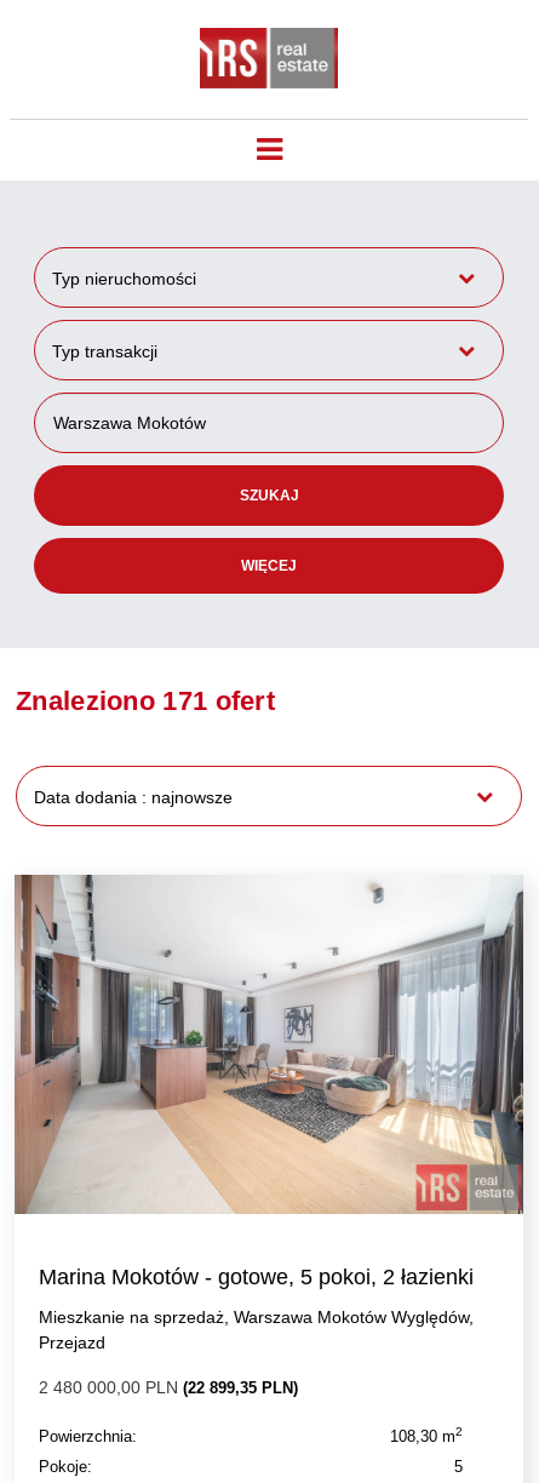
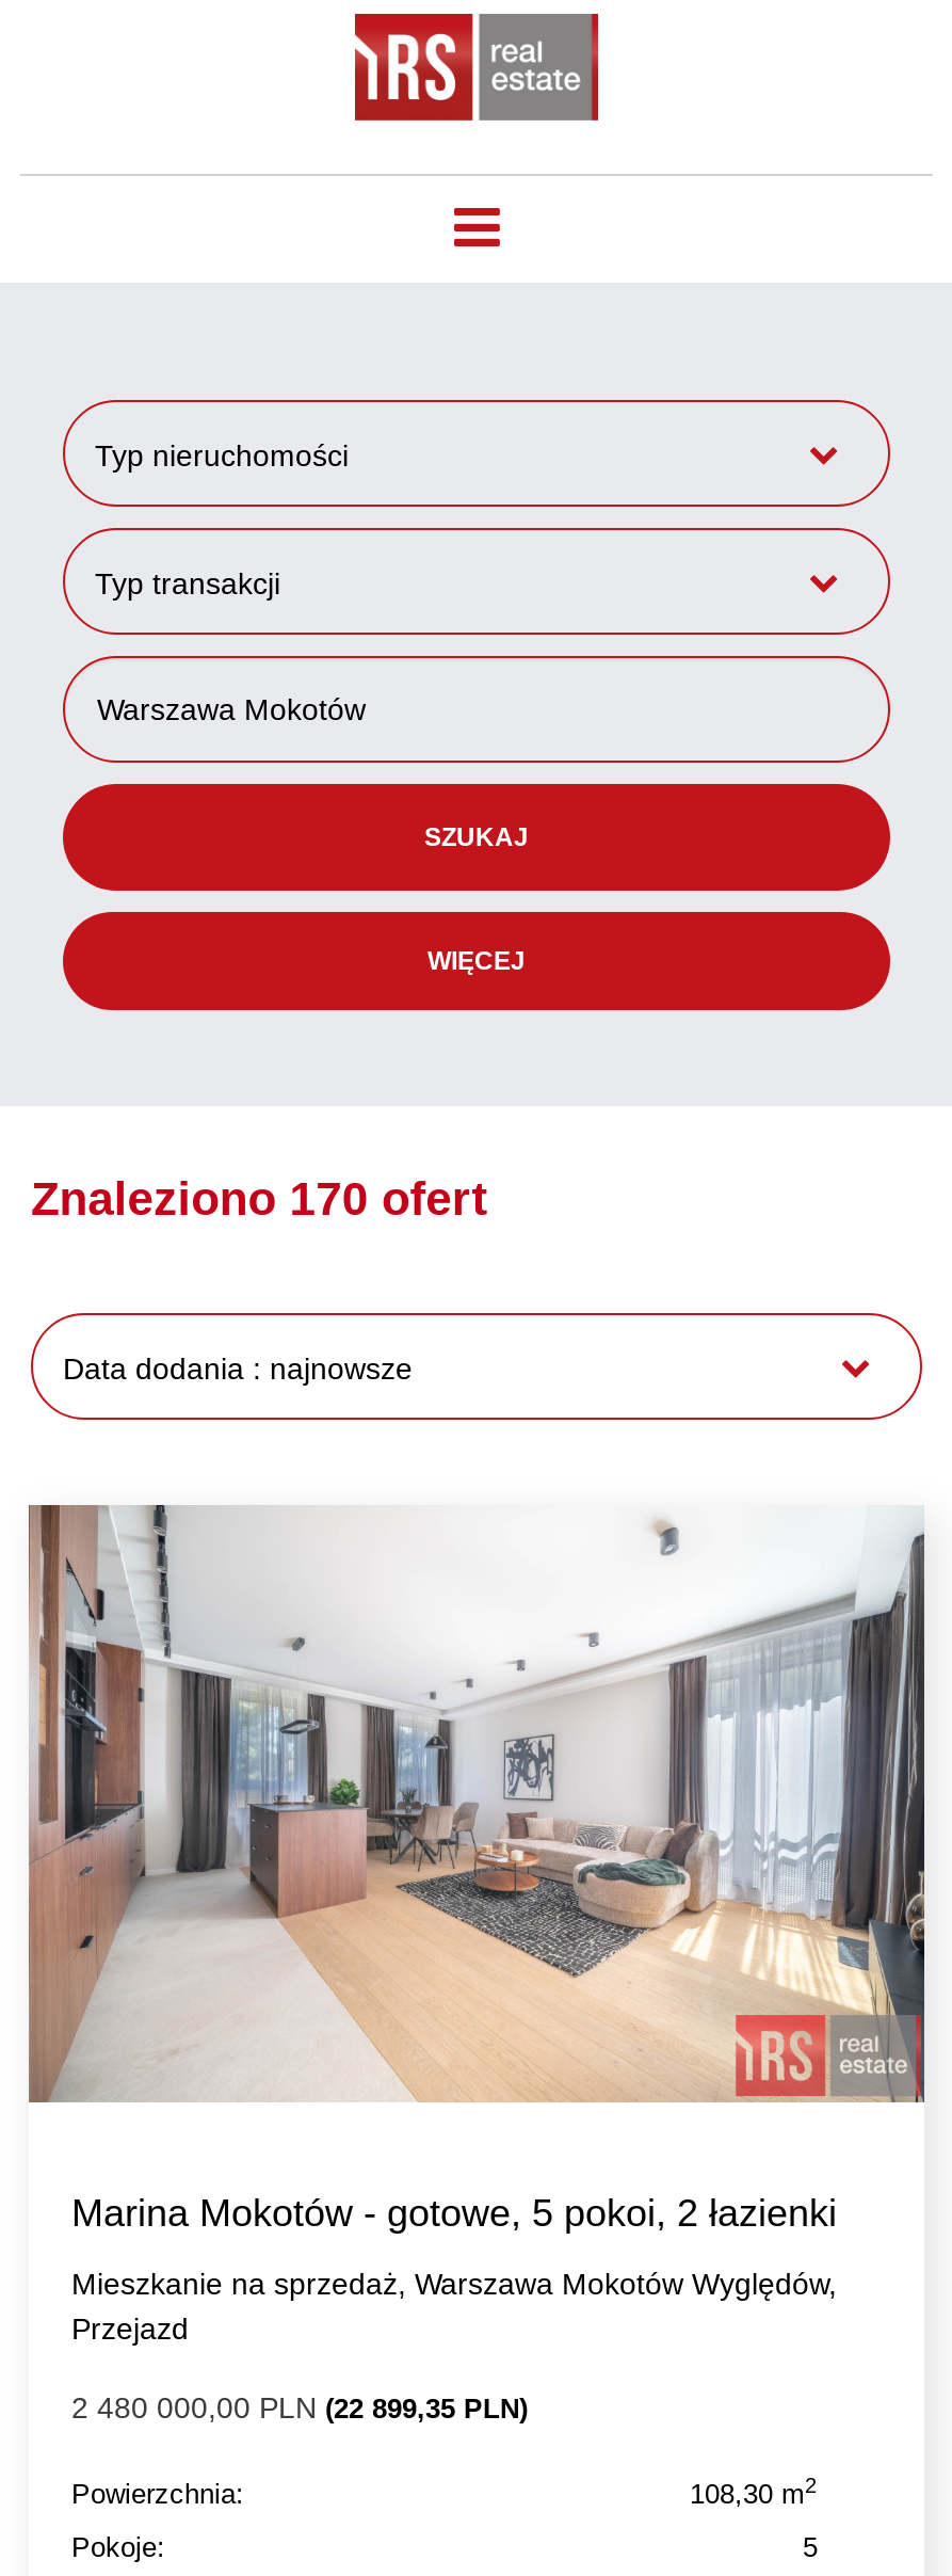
[16,686,275,716] Znaleziono 171 ofert -> [31,1172,487,1226] Znaleziono 170 ofert

